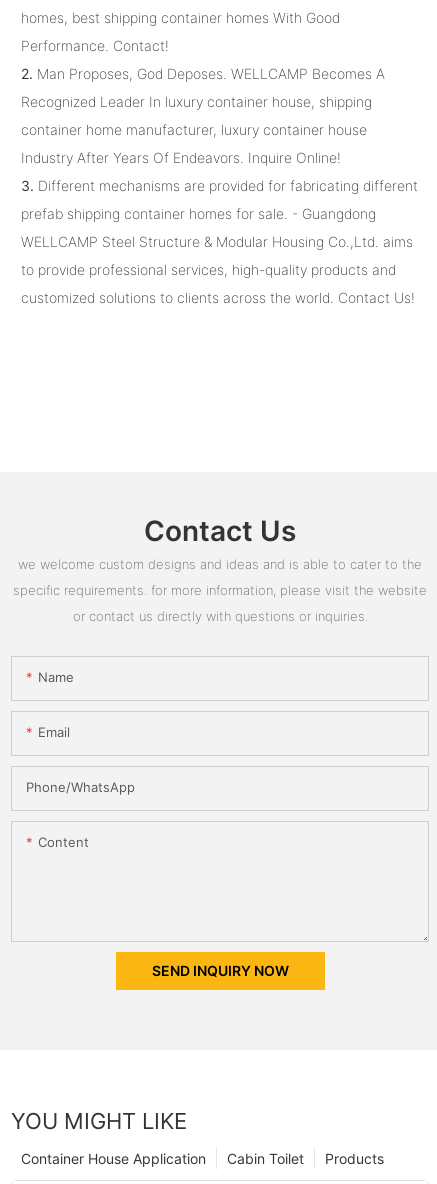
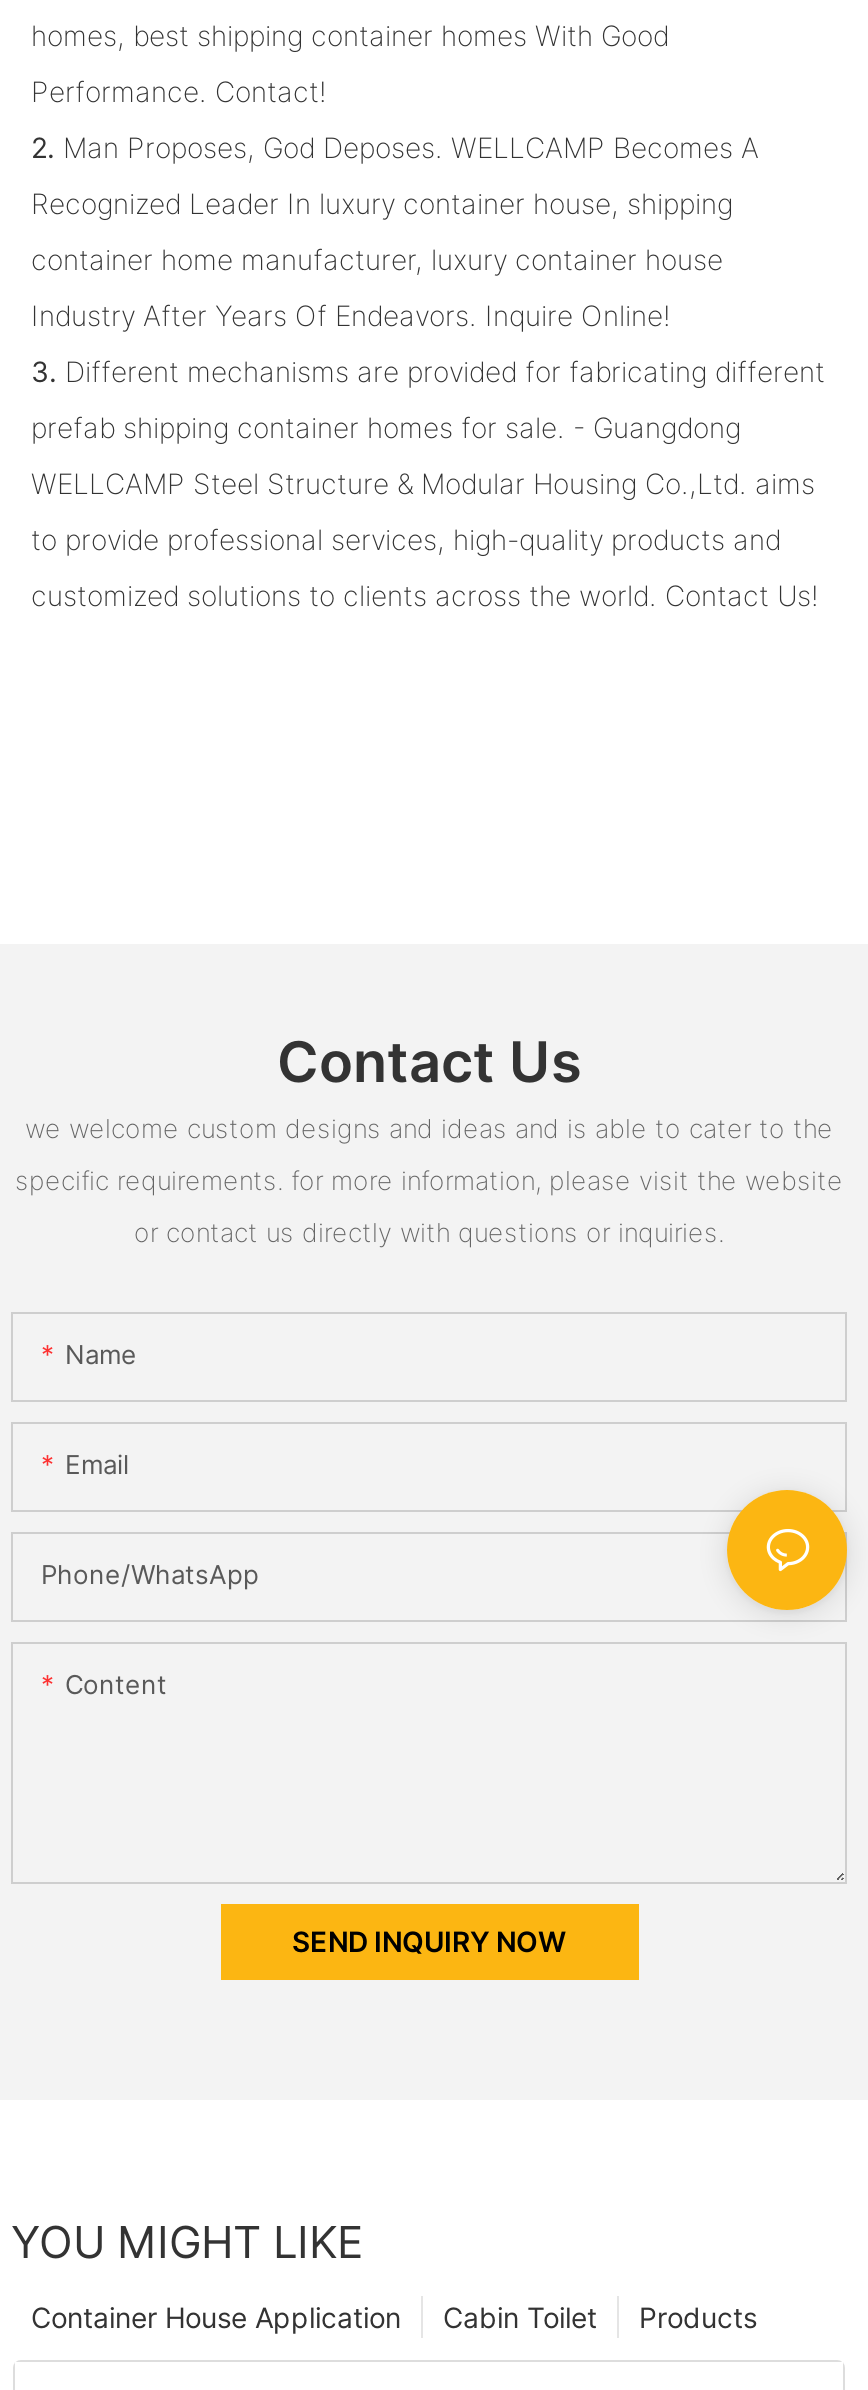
none -> [725,1488,849,1614] [image]

